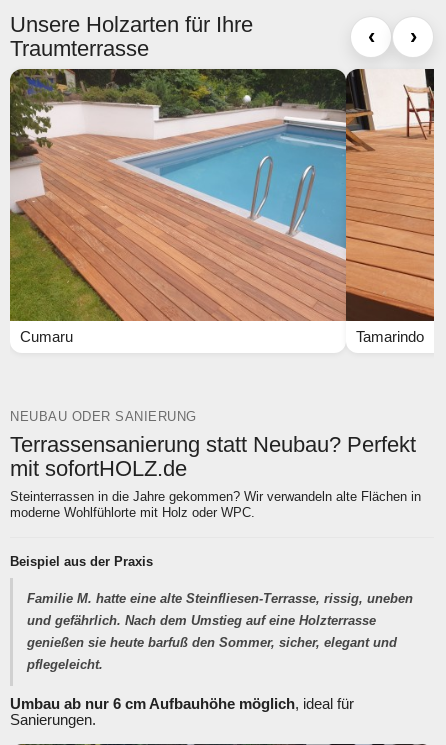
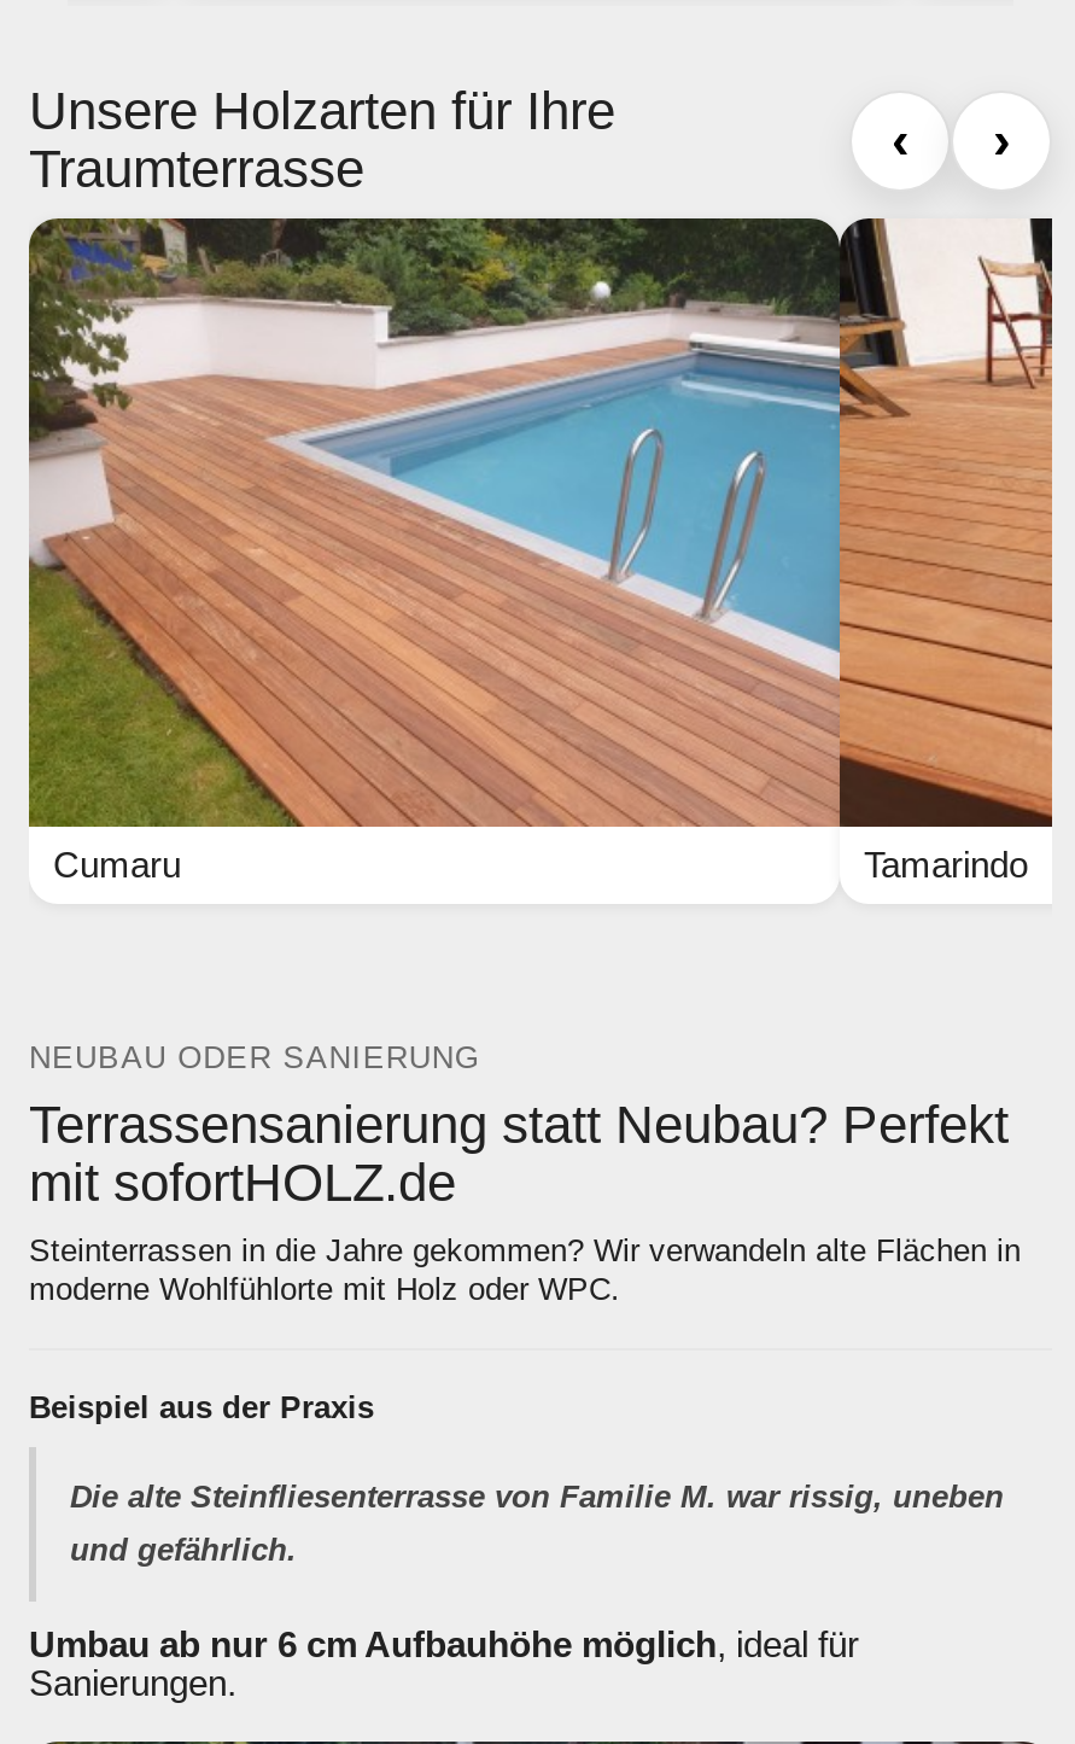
[27,591,413,672] Familie M. hatte eine alte Steinfliesen-Terrasse, rissig, uneben | und gefährlich. Nach dem Umstieg auf eine Holzterrasse | genießen sie heute barfuß den Sommer, sicher, elegant und | pflegeleicht. -> [70,1479,1004,1568] Die alte Steinfliesenterrasse von Familie M. war rissig, uneben | und gefährlich.

